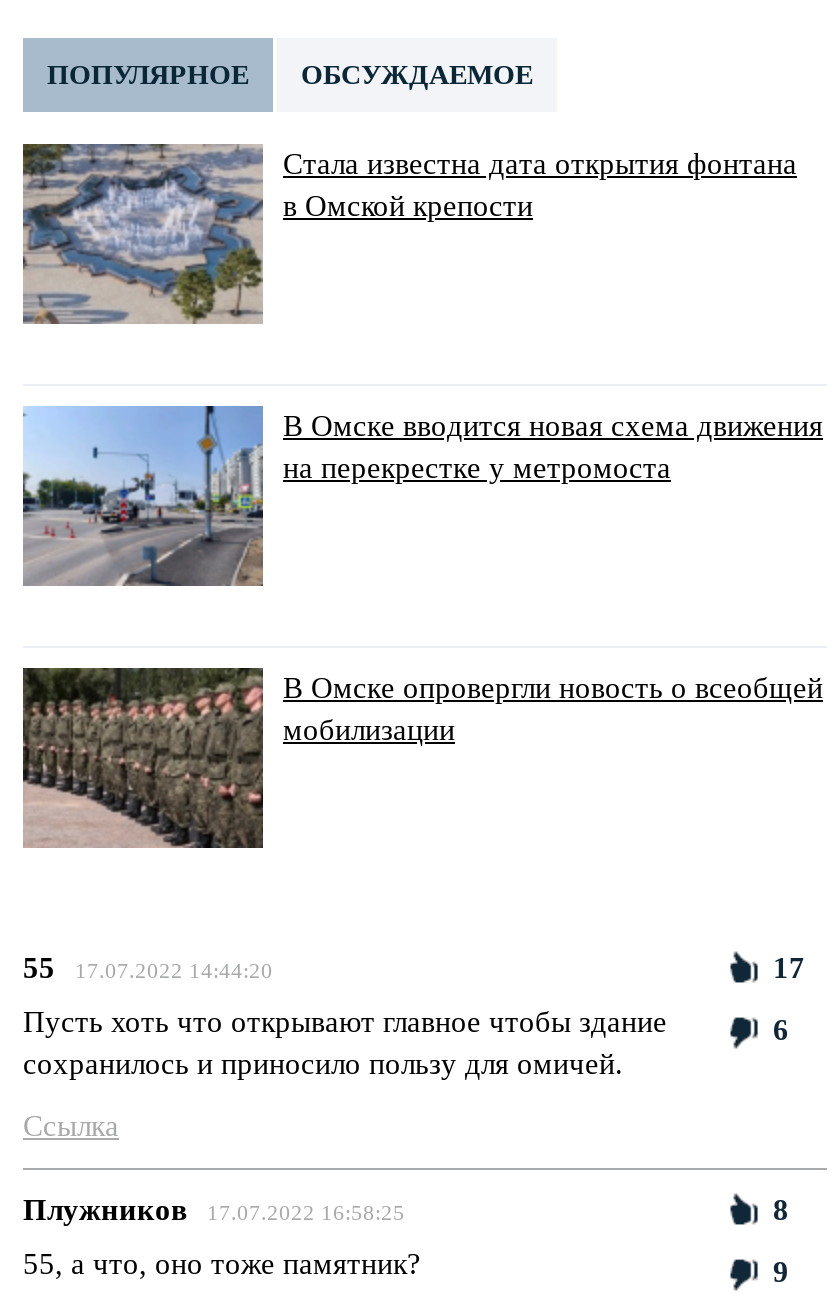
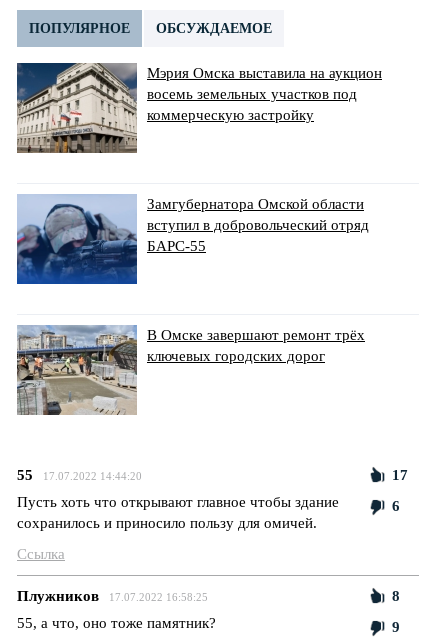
[21,142,797,324] [image] | Стала известна дата открытия фонтана | в Омской крепости -> [17,62,382,153] [image] | Мэрия Омска выставила на аукцион | восемь земельных участков под | коммерческую застройку
[21,404,823,588] [image] | В Омске вводится новая схема движения | на перекрестке у метромоста -> [16,194,369,285] [image] | Замгубернатора Омской области | вступил в добровольческий отряд | БАРС-55
[21,666,823,848] [image] | В Омске опровергли новость о всеобщей | мобилизации -> [16,324,365,415] [image] | В Омске завершают ремонт трёх | ключевых городских дорог

